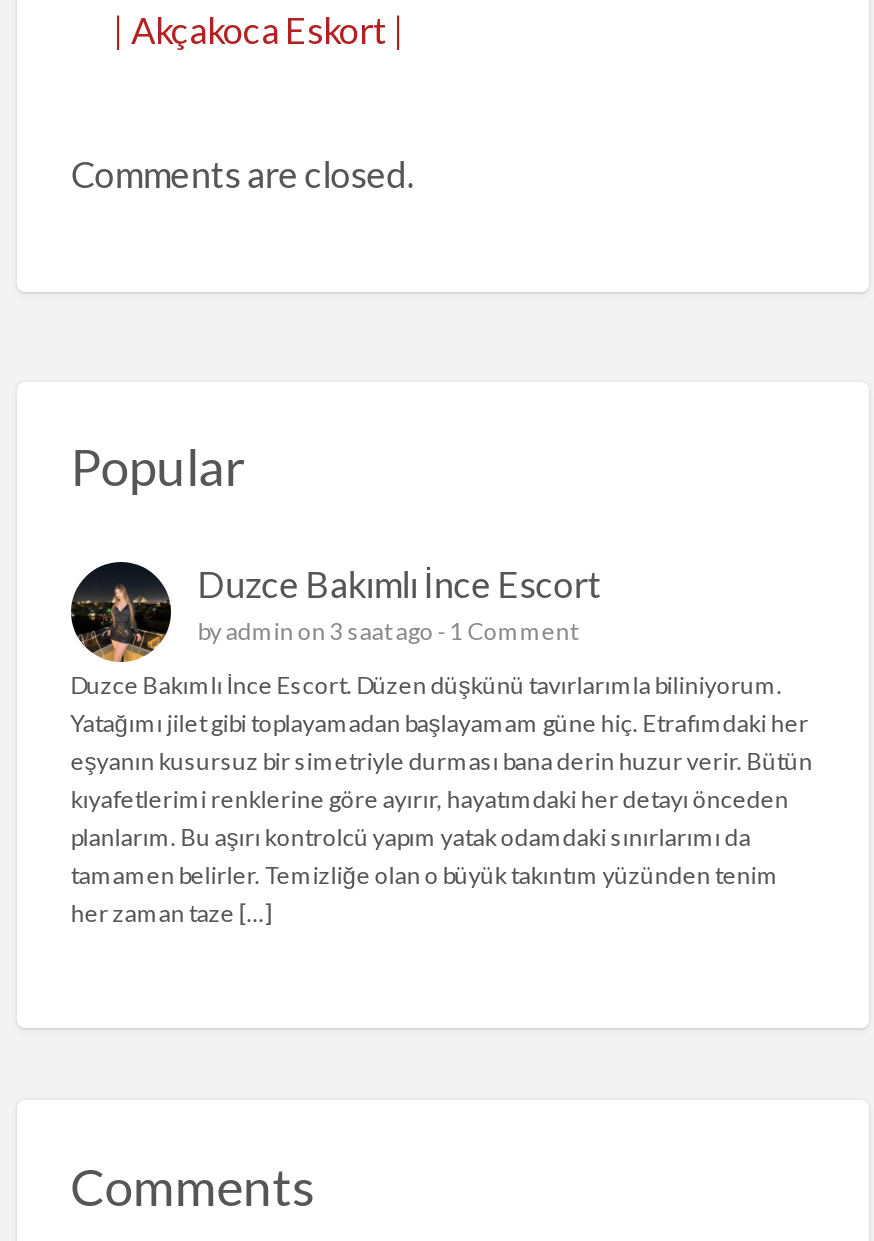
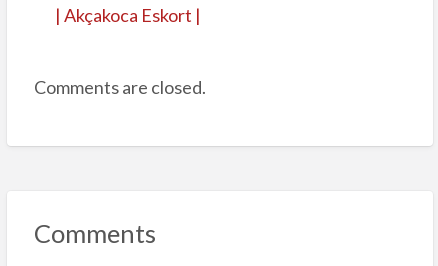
[69,436,812,928] [image] | Popular | Duzce Bakımlı İnce Escort | byadmin on 3 saat ago - 1 Comment | Duzce Bakımlı İnce Escort. Düzen düşkünü tavırlarımla biliniyorum. | Yatağımı jilet gibi toplayamadan başlayamam güne hiç. Etrafımdaki her | eşyanın kusursuz bir simetriyle durması bana derin huzur verir. Bütün | kıyafetlerimi renklerine göre ayırır, hayatımdaki her detayı önceden | planlarım. Bu aşırı kontrolcü yapım yatak odamdaki sınırlarımı da | tamamen belirler. Temizliğe olan o büyük takıntım yüzünden tenim | her zaman taze […] -> none

